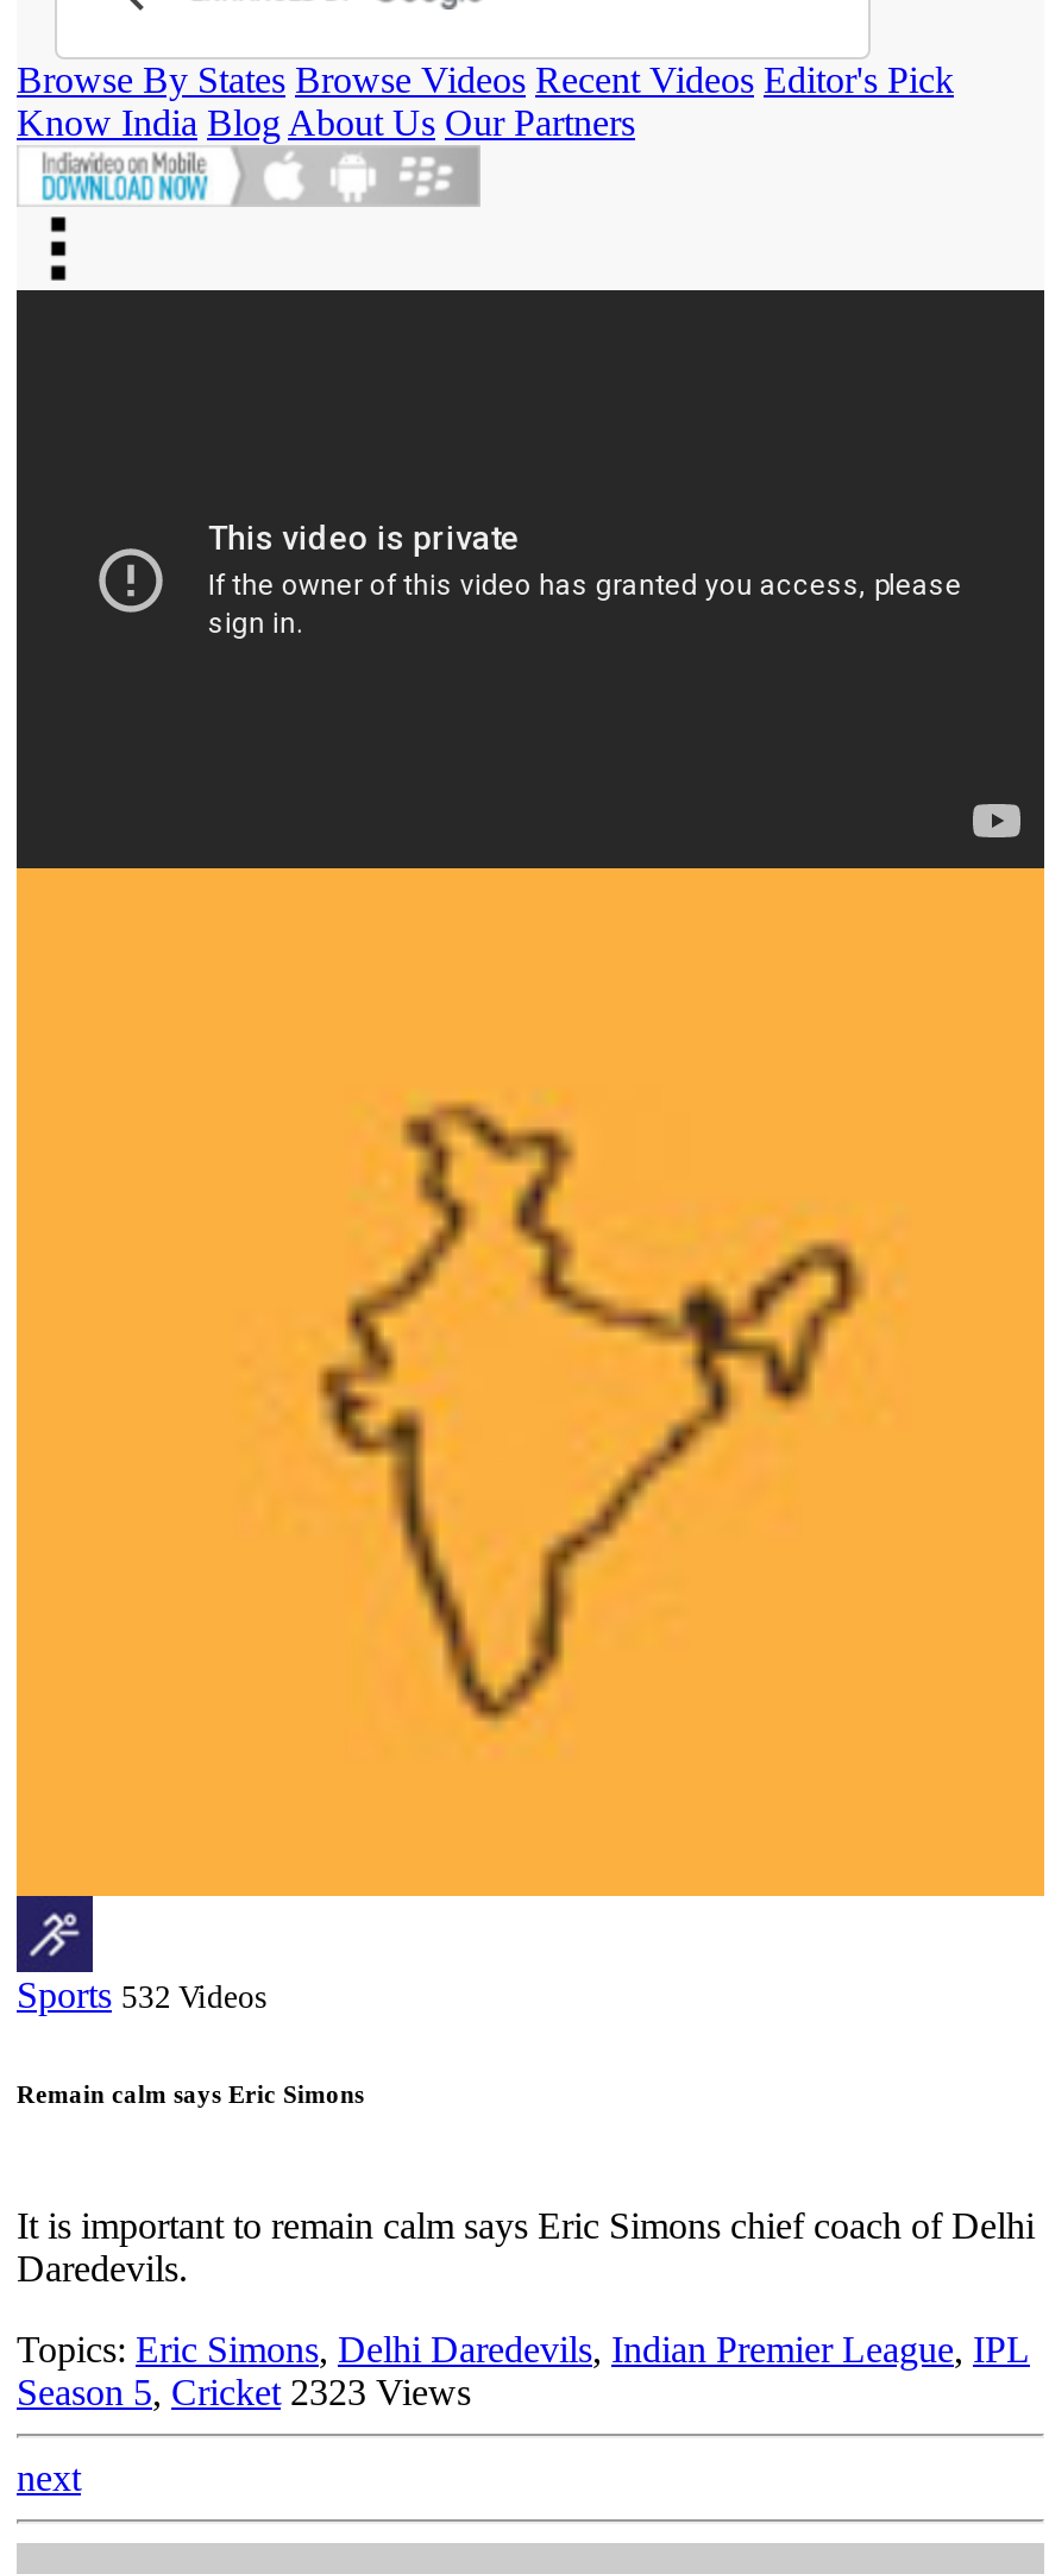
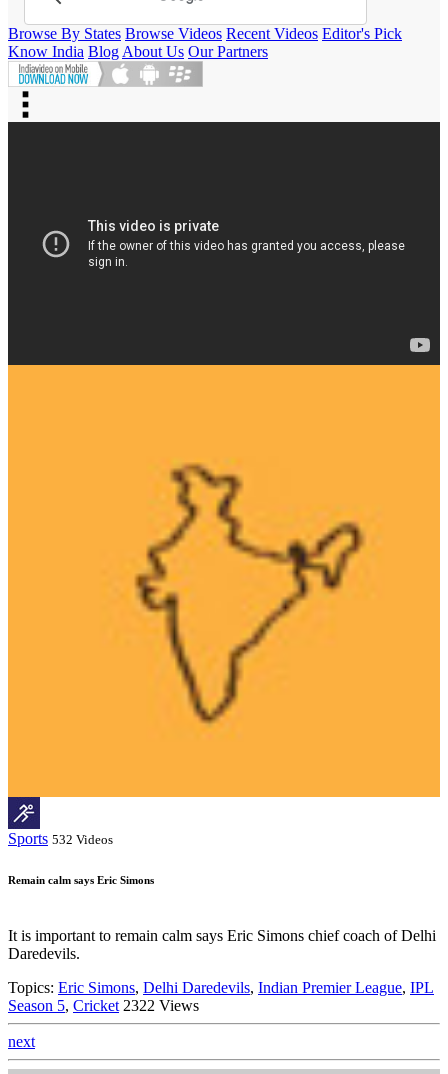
[17,2371,471,2412] Season 5, Cricket 2323 Views -> [8,997,199,1014] Season 5, Cricket 2322 Views

